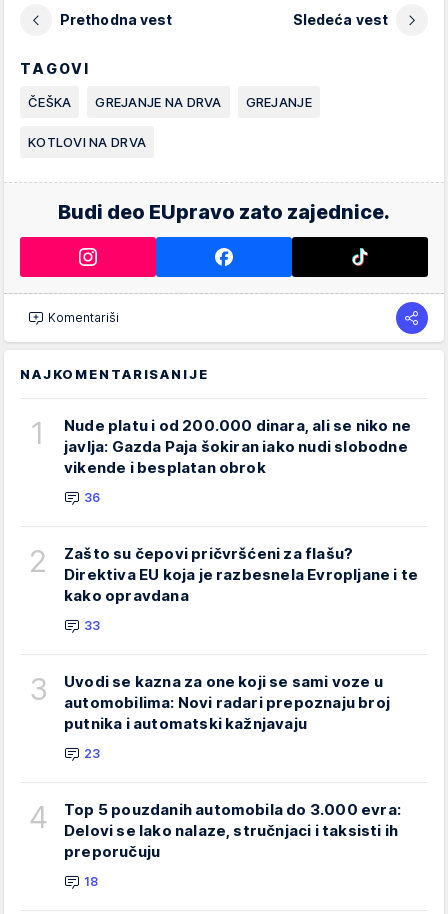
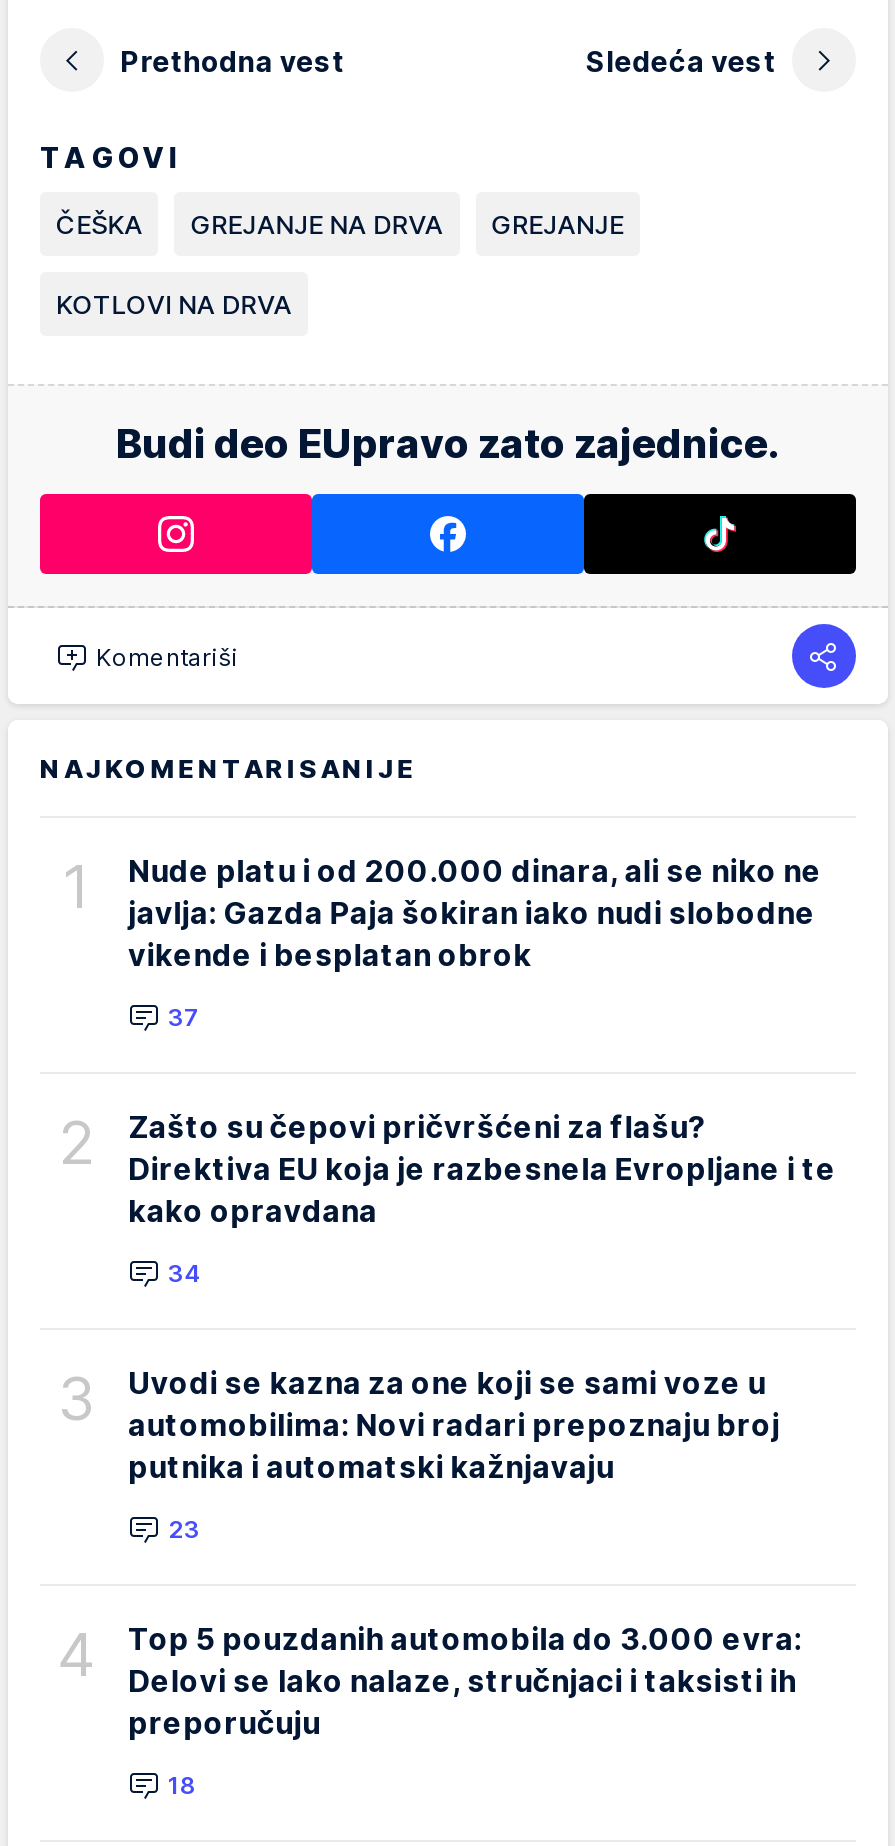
[84,490,100,505] 36 -> [168,1001,200,1031] 37
[84,618,100,633] 33 -> [168,1257,200,1287] 34

